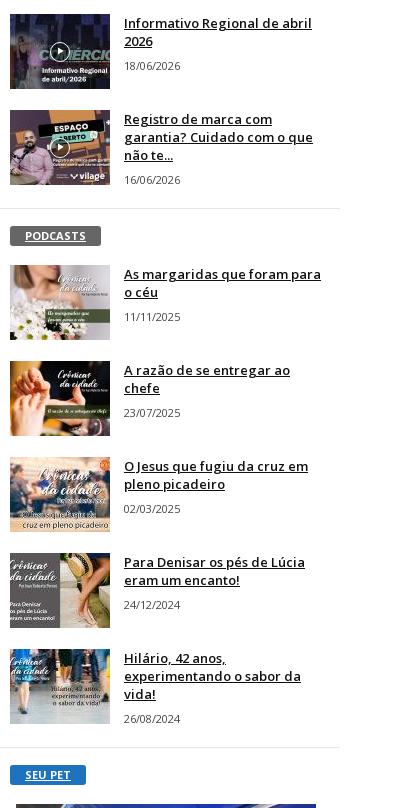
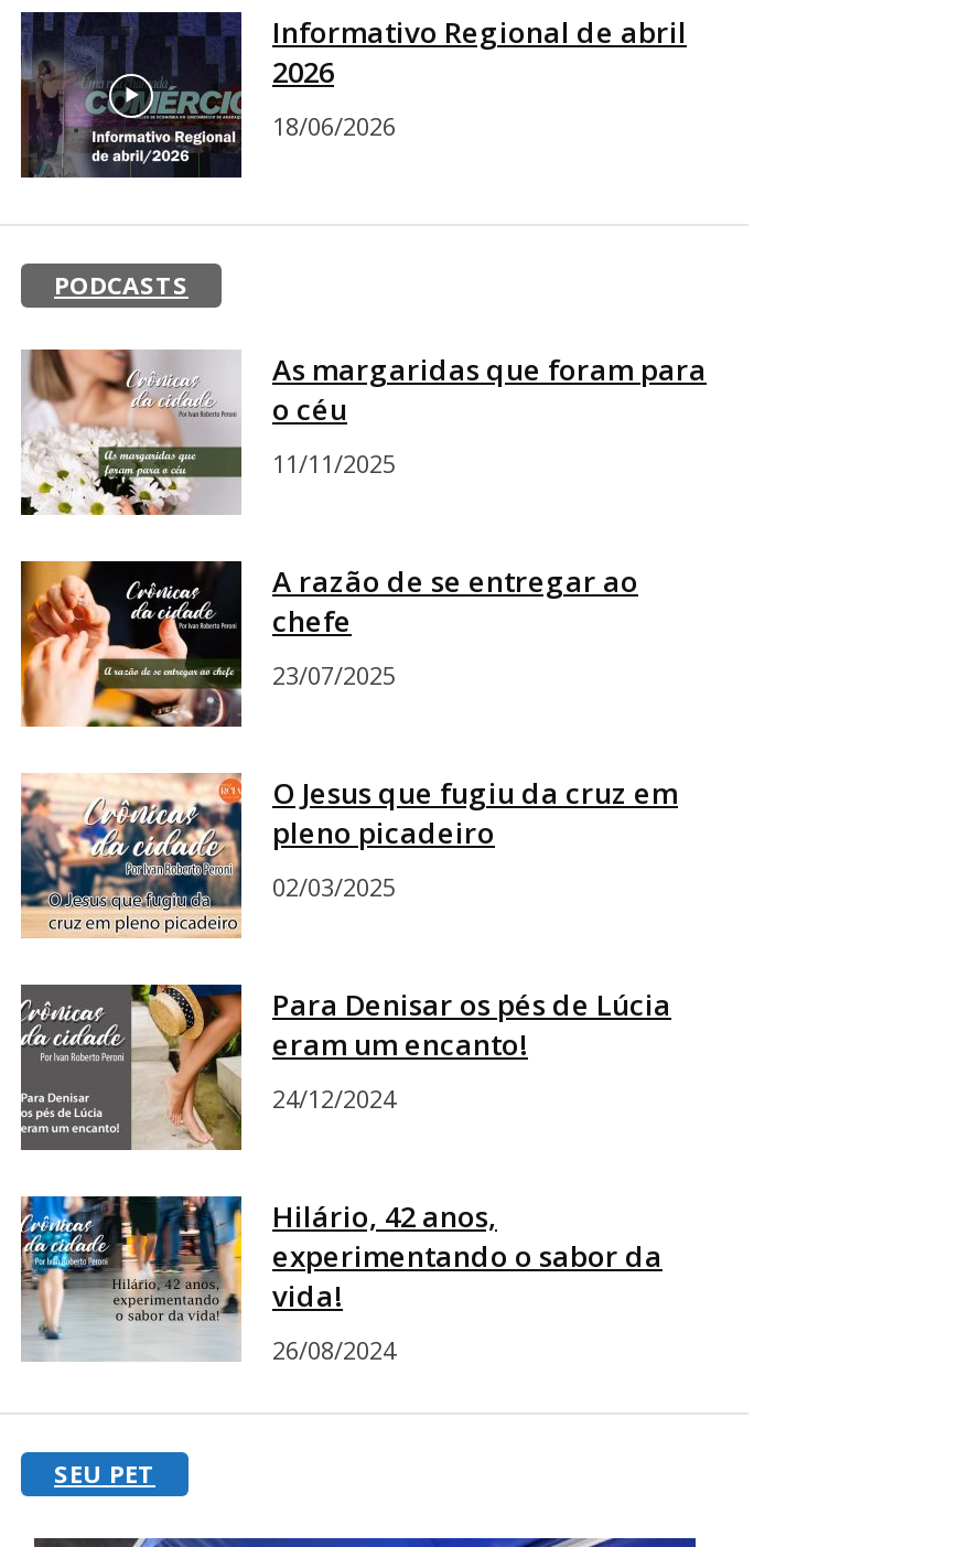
[10,109,313,187] [image] | Registro de marca com | garantia? Cuidado com o que | não te... | 16/06/2026 -> none

